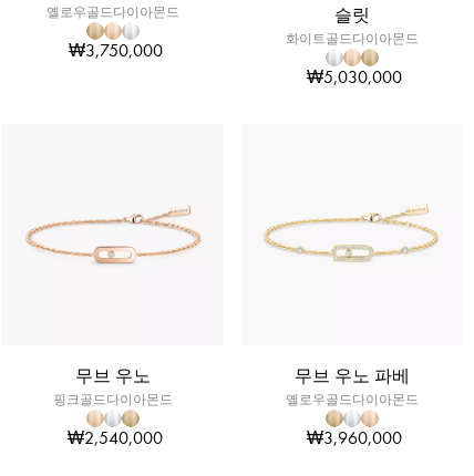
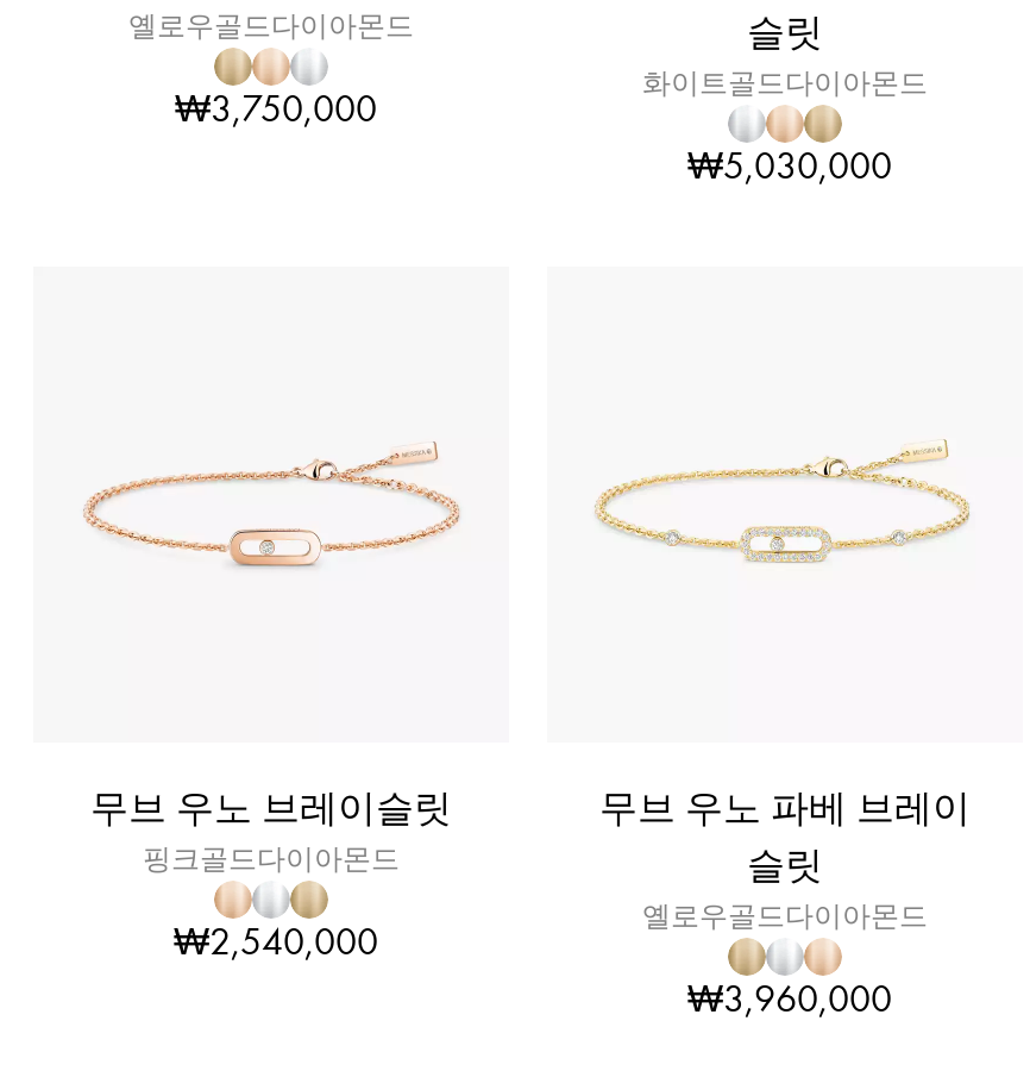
[75,365,151,386] 무브 우노 -> [90,784,452,829] 무브 우노 브레이슬릿
[295,365,410,386] 무브 우노 파베 -> [599,784,971,887] 무브 우노 파베 브레이 | 슬릿

